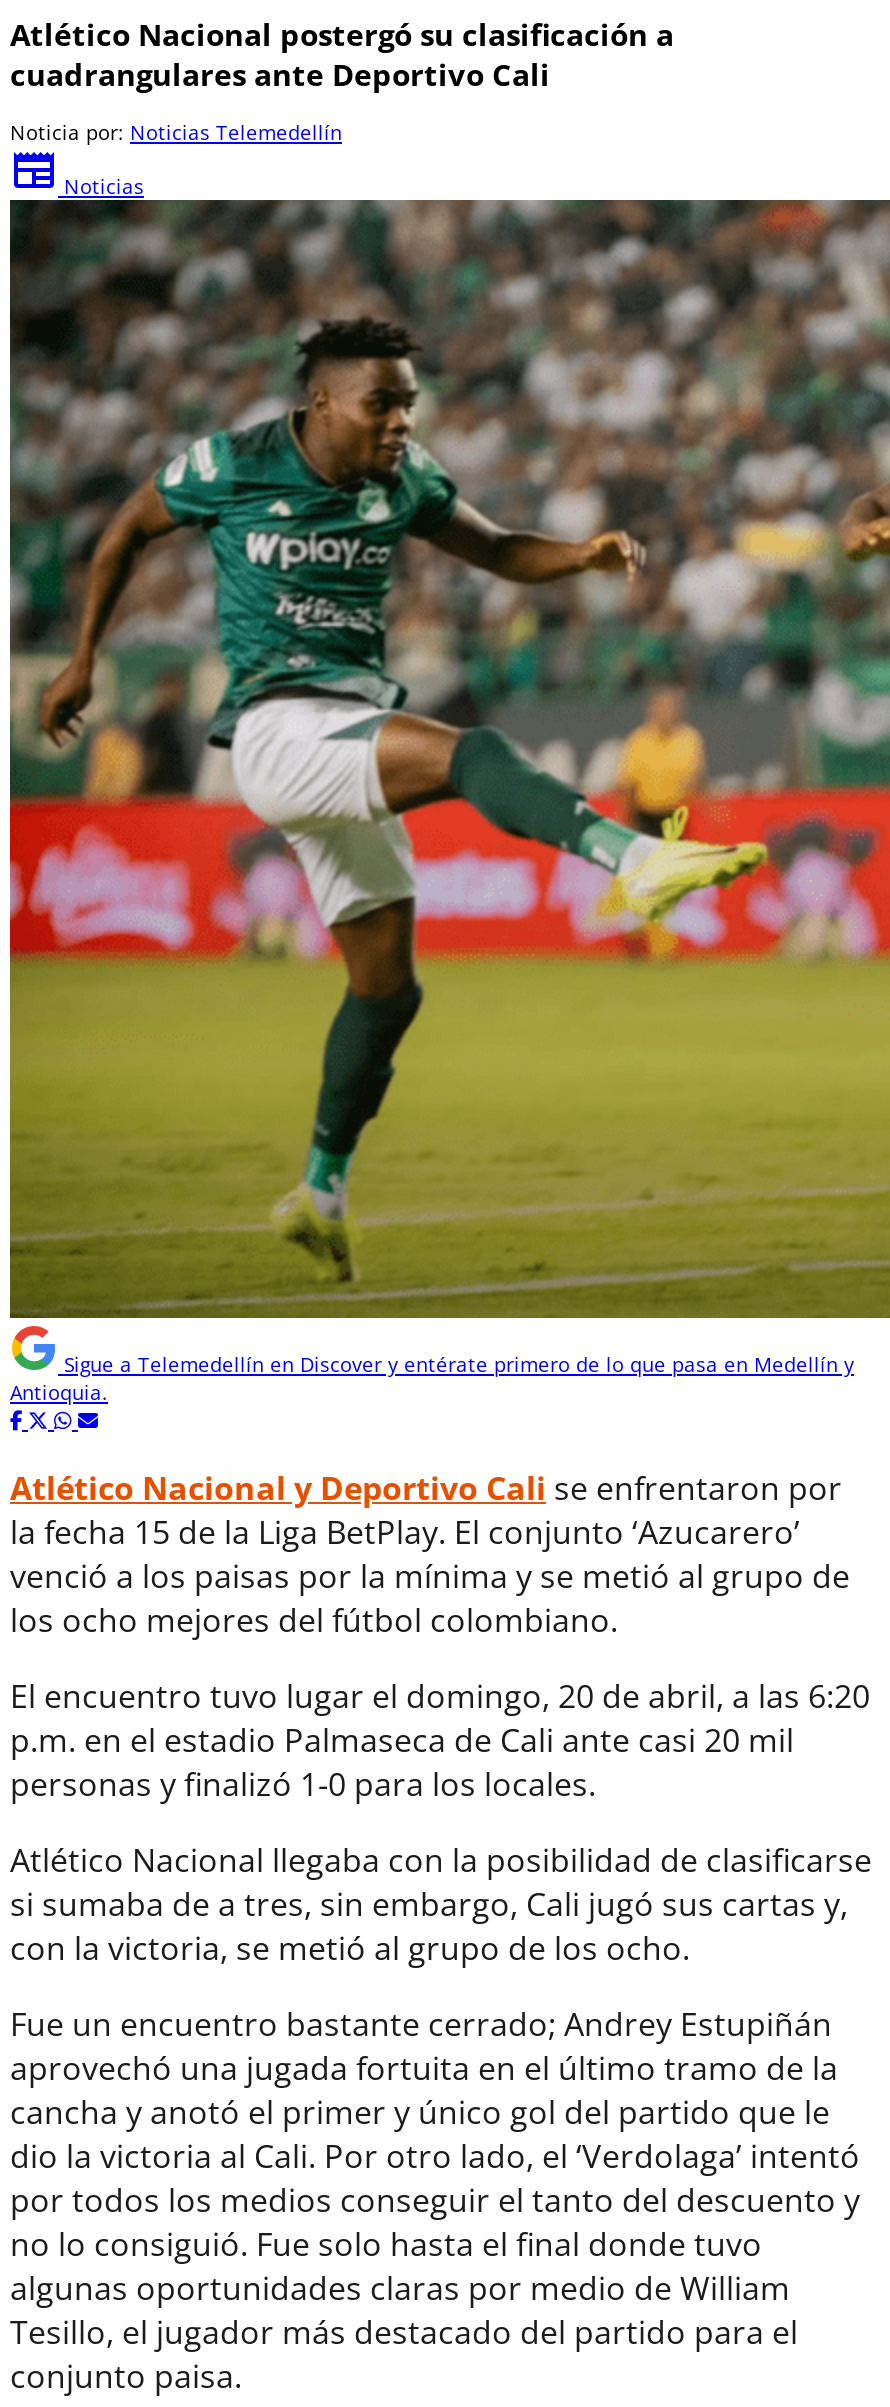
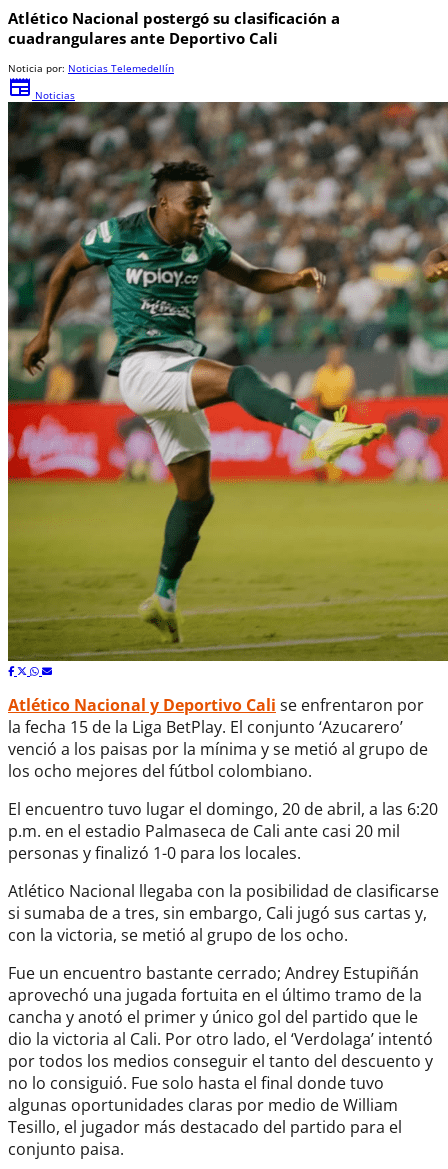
[10,1350,854,1406] Sigue a Telemedellín en Discover y entérate primero de lo que pasa en Medellín y | Antioquia. -> none

